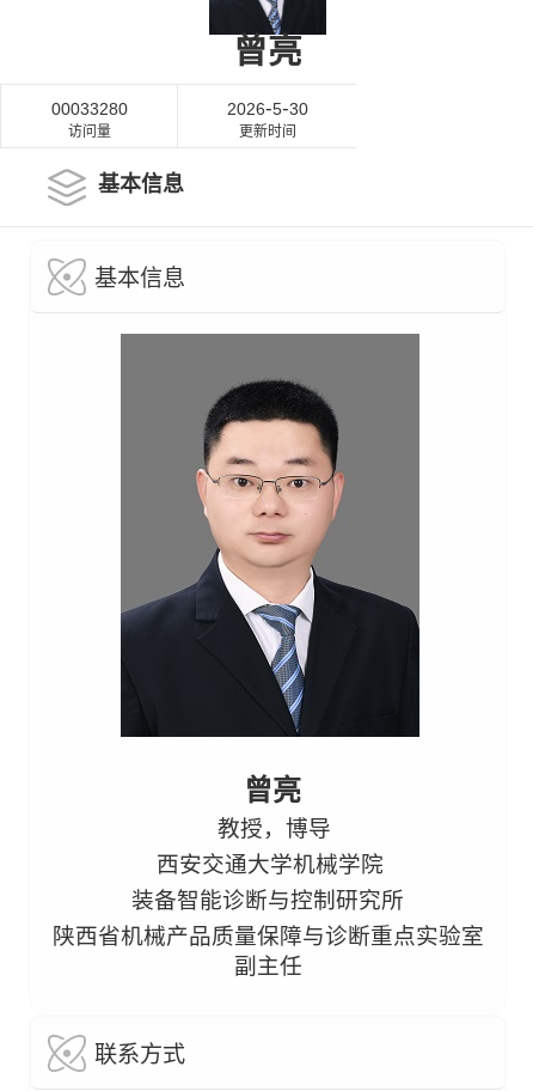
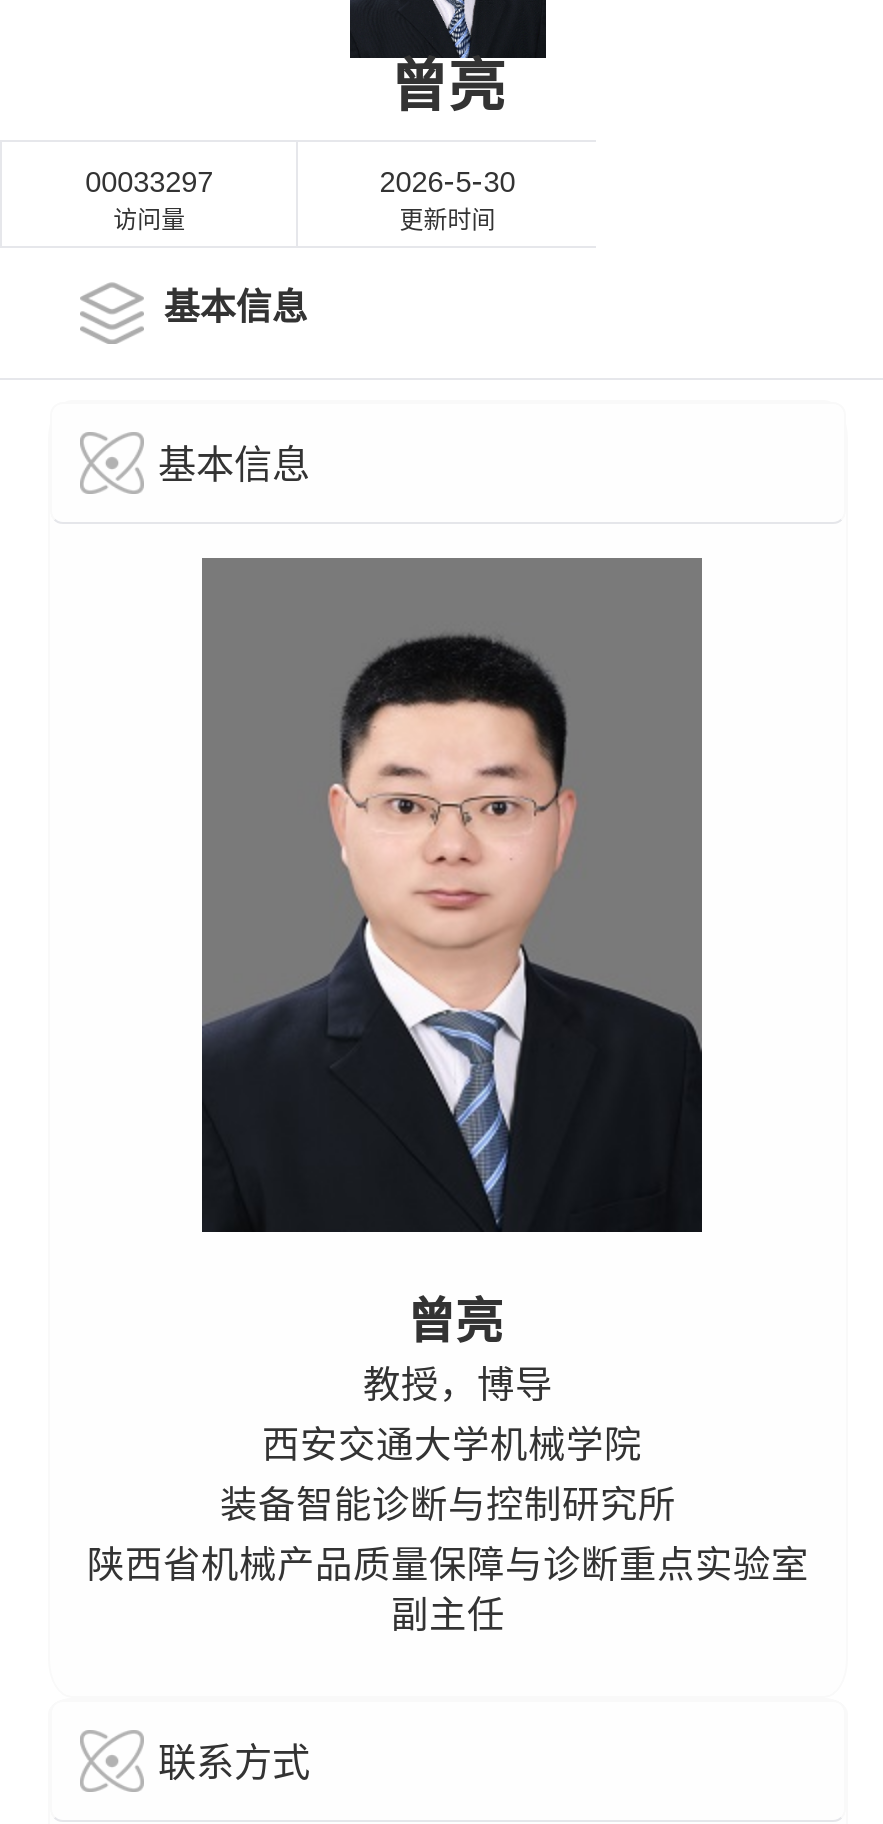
[51,99,127,118] 00033280 -> [85,166,213,198] 00033297

